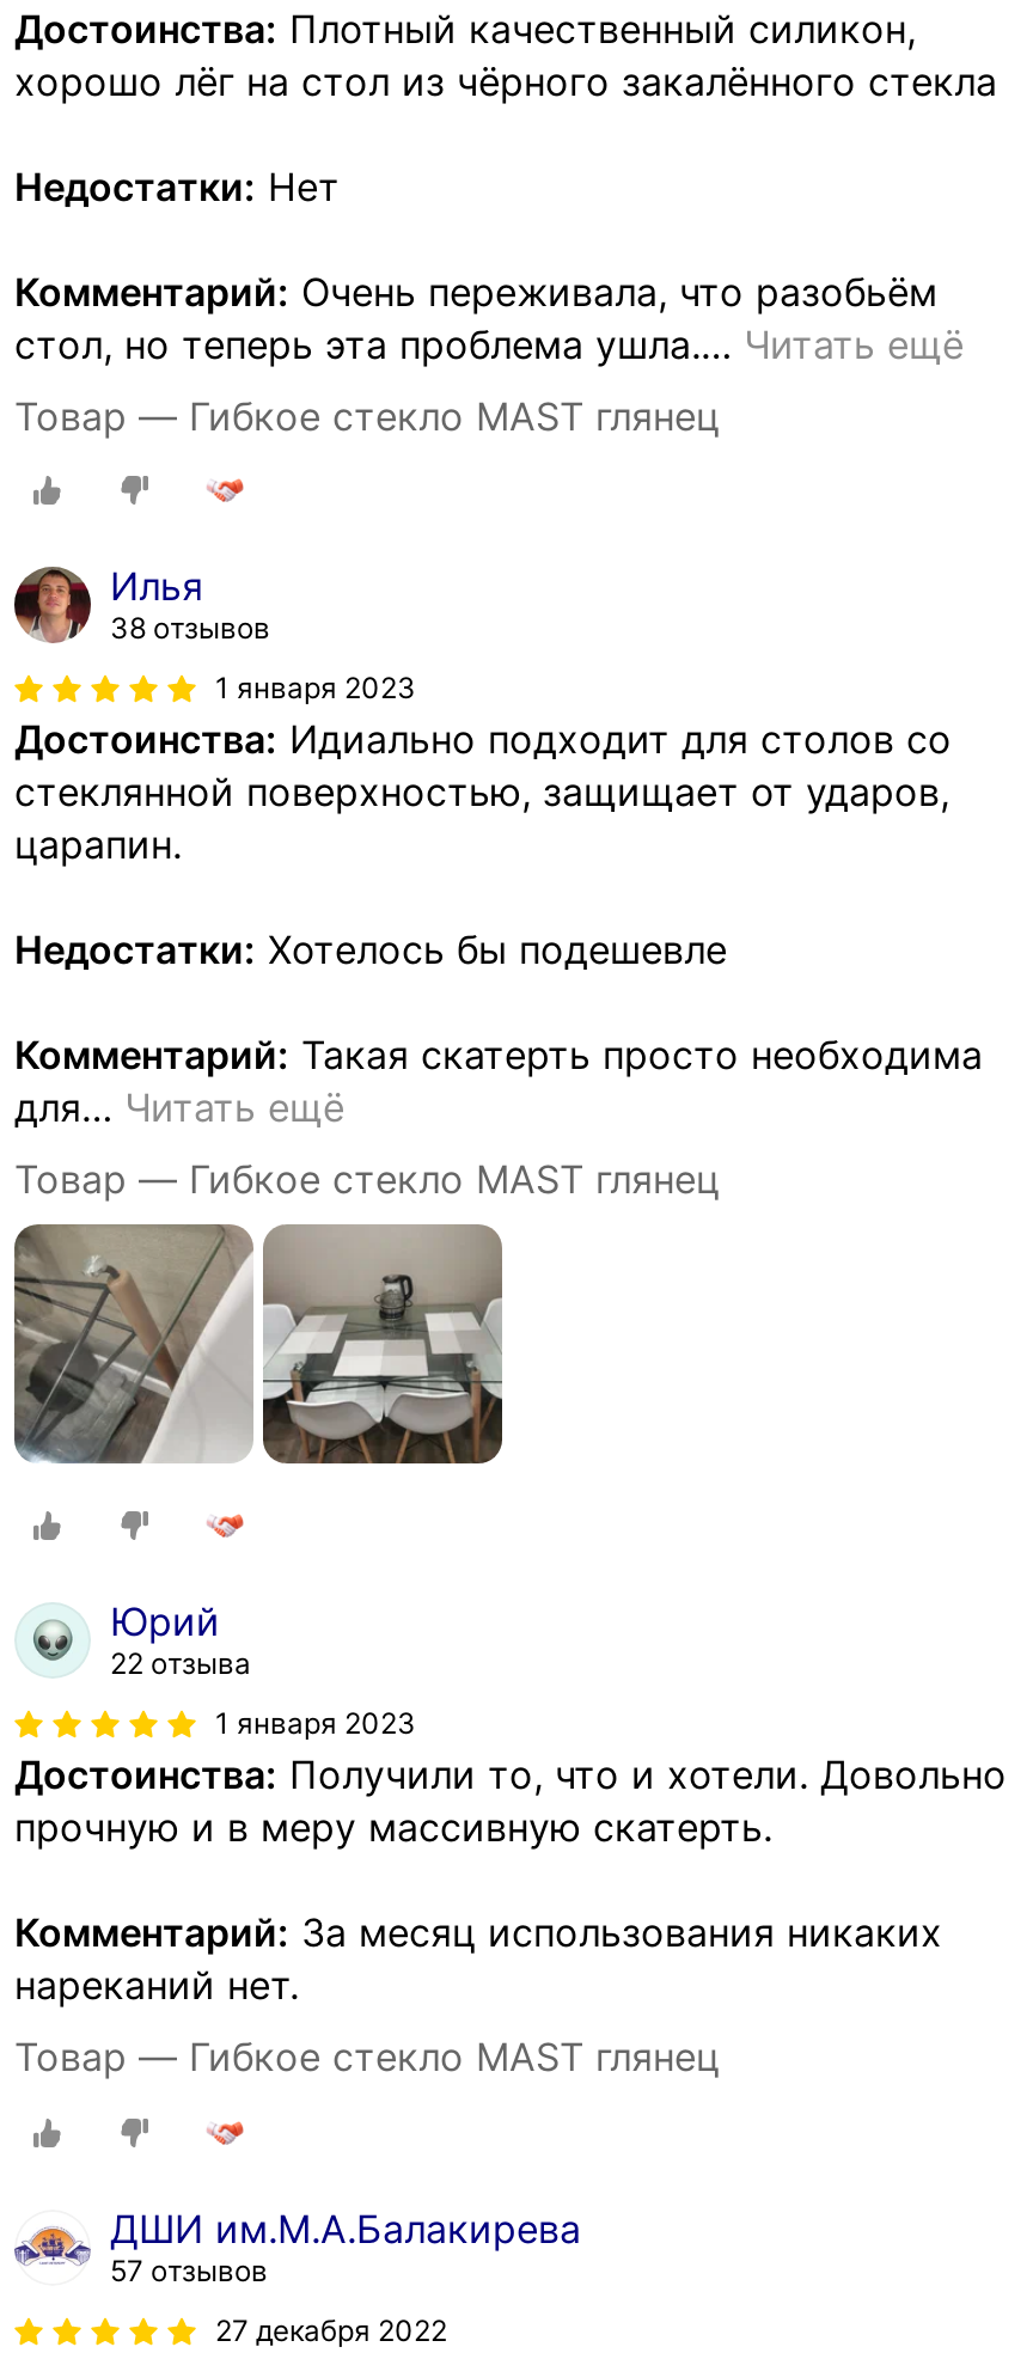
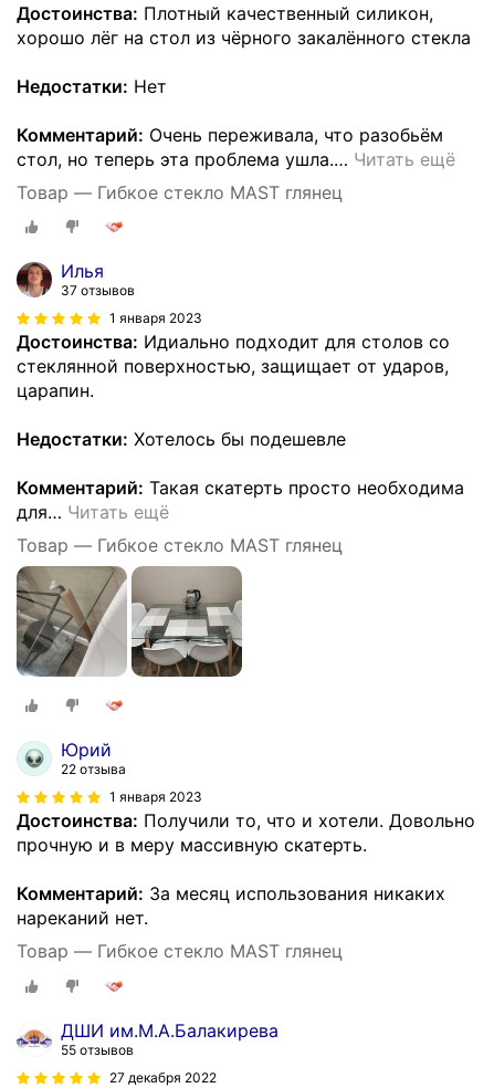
[110,611,270,647] 38 отзывов -> [61,283,135,299] 37 отзывов
[110,2252,268,2288] 57 отзывов -> [61,1041,134,1058] 55 отзывов

